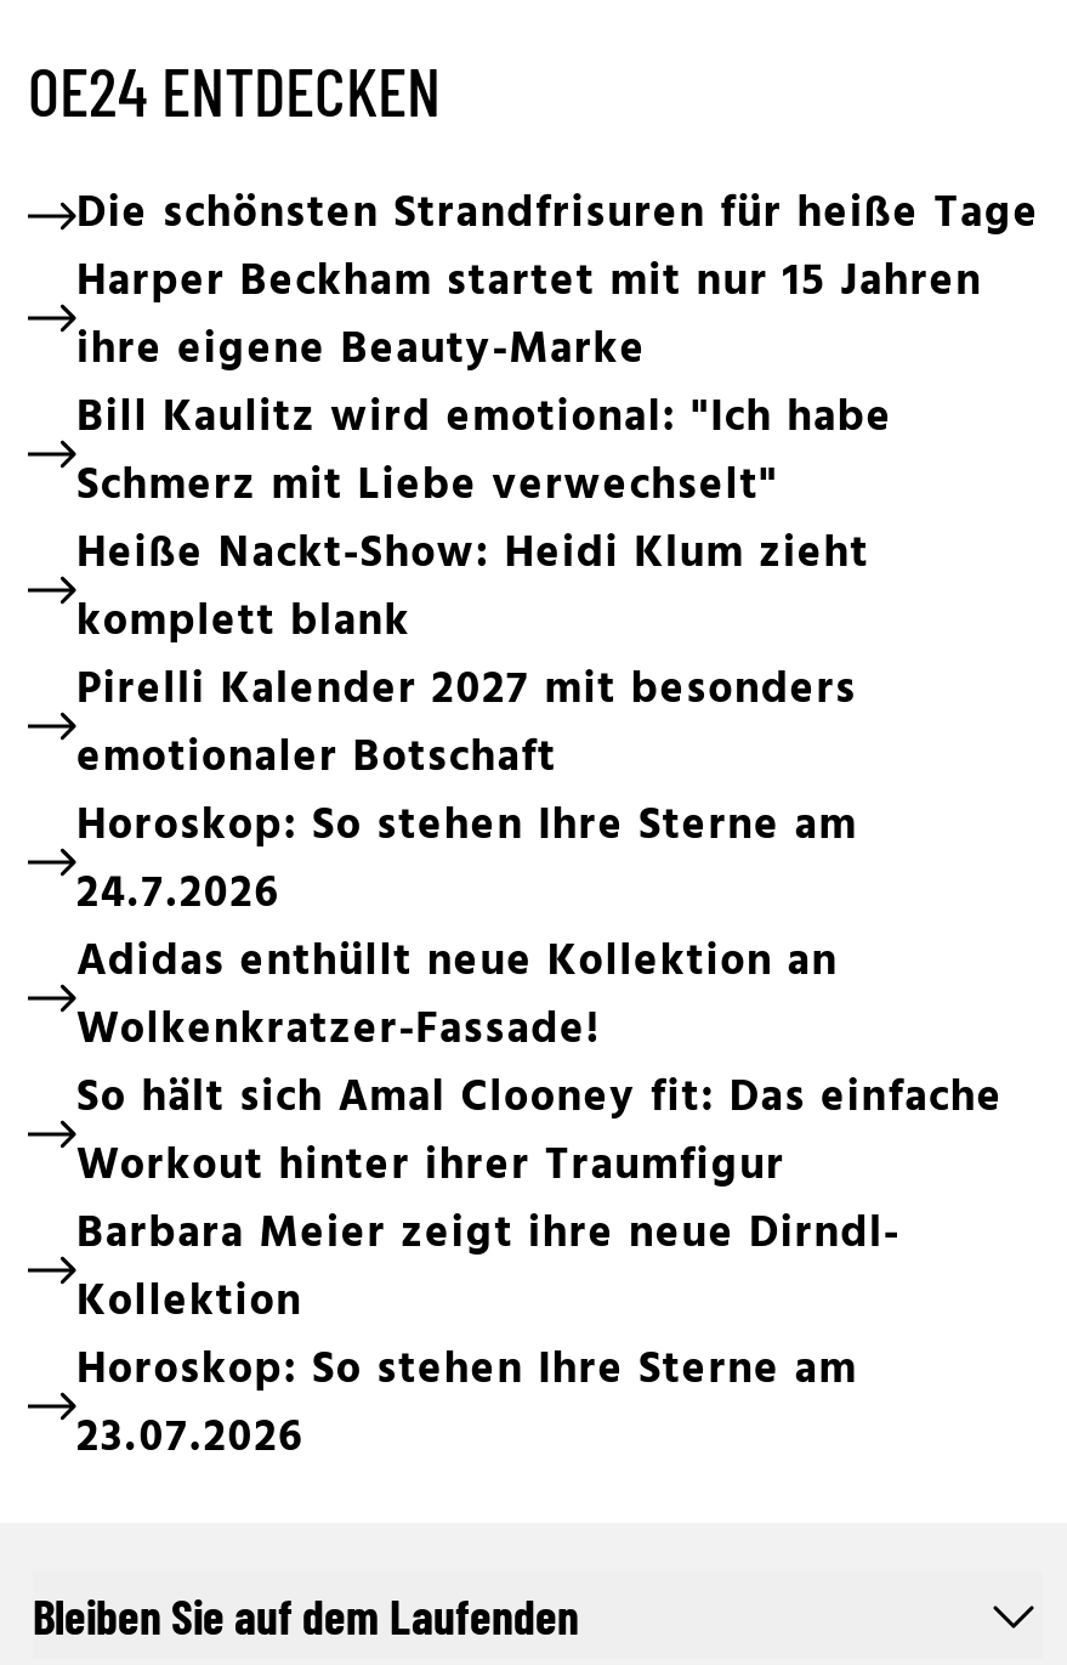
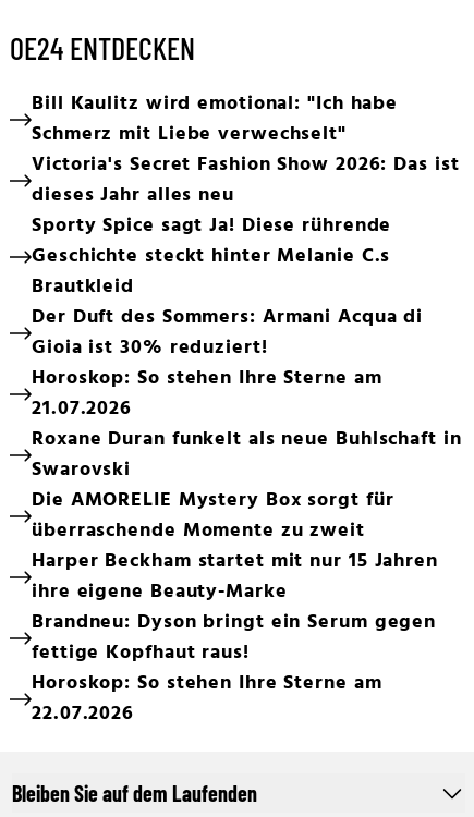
[76,180,1040,250] Die schönsten Strandfrisuren für heiße Tage -> none
moved [76,248,982,386] -> [32,546,438,608]: Harper Beckham startet mit nur 15 Jahren | ihre eigene Beauty-Marke
moved [76,384,893,522] -> [32,88,398,150]: Bill Kaulitz wird emotional: "Ich habe | Schmerz mit Liebe verwechselt"
[76,520,869,794] Heiße Nackt-Show: Heidi Klum zieht | komplett blank | Pirelli Kalender 2027 mit besonders | emotionaler Botschaft -> [32,149,459,364] Victoria's Secret Fashion Show 2026: Das ist | dieses Jahr alles neu | Sporty Spice sagt Ja! Diese rührende | Geschichte steckt hinter Melanie C.s | Brautkleid | Der Duft des Sommers: Armani Acqua di | Gioia ist 30% reduziert!
[76,860,1003,1338] 24.7.2026 | Adidas enthüllt neue Kollektion an | Wolkenkratzer-Fassade! | So hält sich Amal Clooney fit: Das einfache | Workout hinter ihrer Traumfigur | Barbara Meier zeigt ihre neue Dirndl- | Kollektion -> [32,393,462,669] 21.07.2026 | Roxane Duran funkelt als neue Buhlschaft in | Swarovski | Die AMORELIE Mystery Box sorgt für | überraschende Momente zu zweit | Brandneu: Dyson bringt ein Serum gegen | fettige Kopfhaut raus!
[76,1404,305,1474] 23.07.2026 -> [32,698,134,730] 22.07.2026

